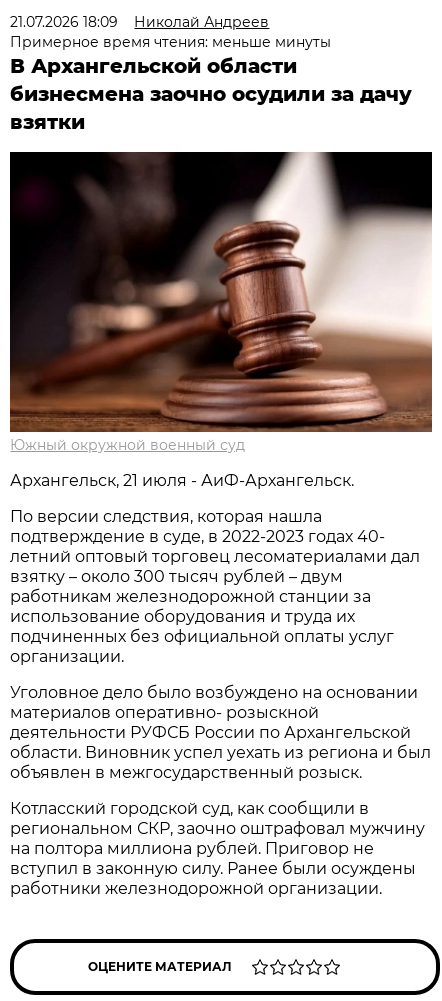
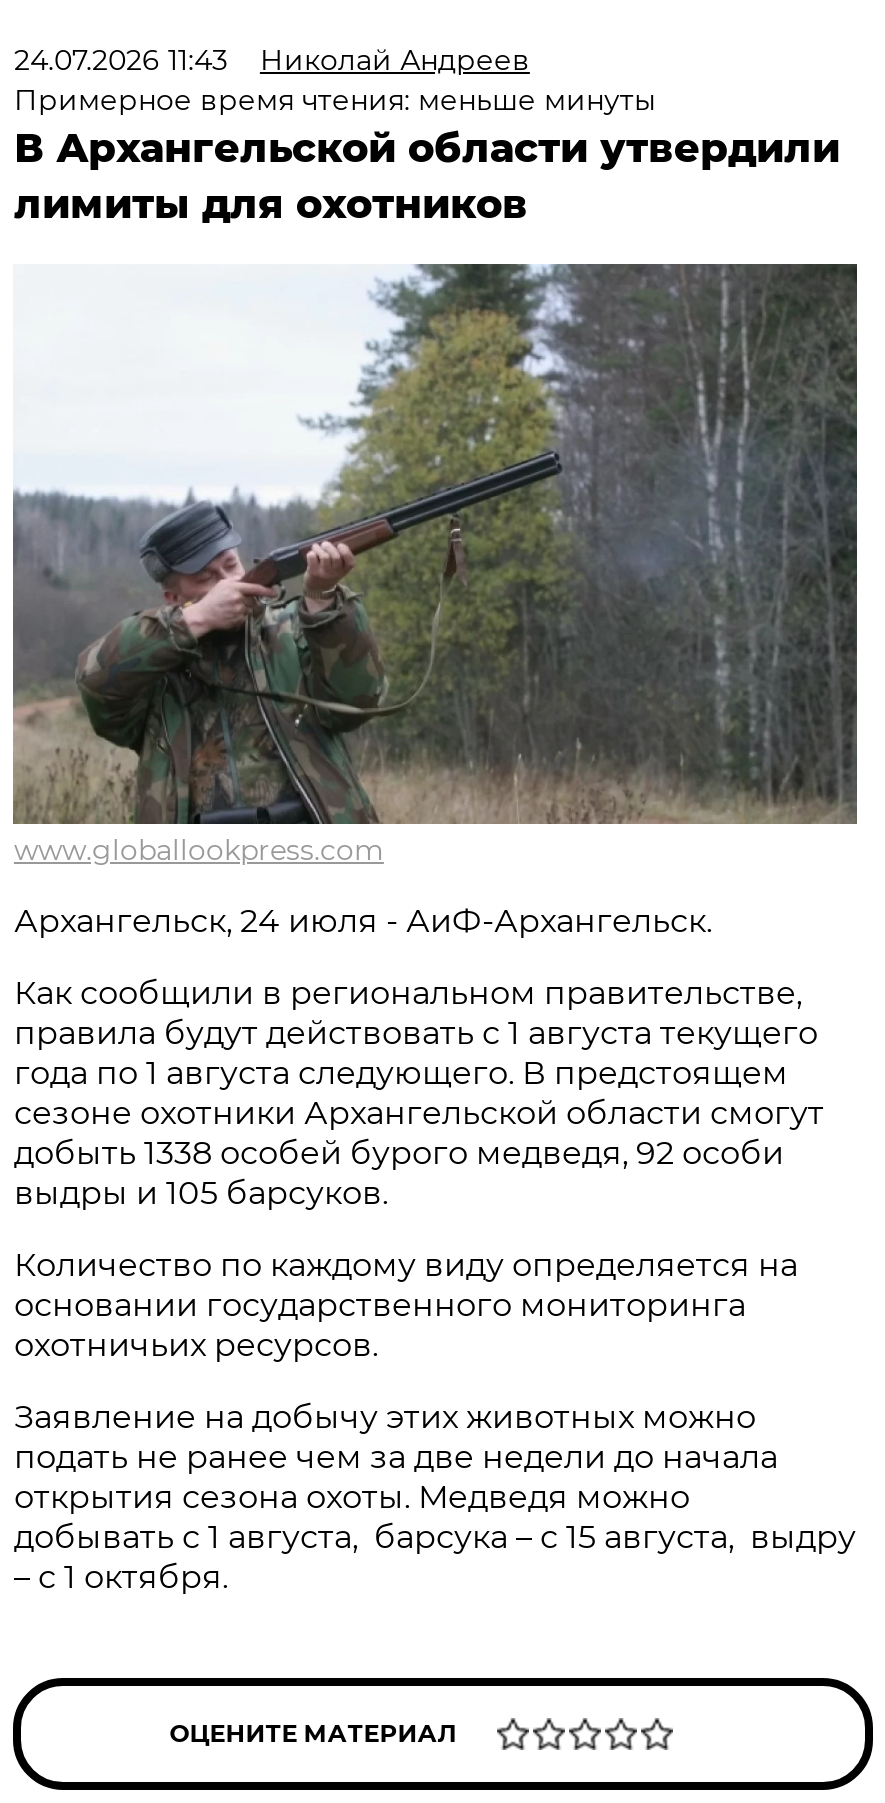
[10,13,269,31] 21.07.2026 18:09 Николай Андреев -> [14,41,530,77] 24.07.2026 11:43 Николай Андреев
[10,54,412,134] В Архангельской области | бизнесмена заочно осудили за дачу | взятки -> [14,123,840,227] В Архангельской области утвердили | лимиты для охотников
[9,193,433,453] [image] | Южный окружной военный суд -> [11,262,859,867] [image] | www.globallookpress.com
[10,470,354,489] Архангельск, 21 июля - АиФ-Архангельск. -> [14,901,712,939] Архангельск, 24 июля - АиФ-Архангельск.
[10,506,420,665] По версии следствия, которая нашла | подтверждение в суде, в 2022-2023 годах 40- | летний оптовый торговец лесоматериалами дал | взятку – около 300 тысяч рублей – двум | работникам железнодорожной станции за | использование оборудования и труда их | подчиненных без официальной оплаты услуг | организации. -> [14,973,824,1211] Как сообщили в региональном правительстве, | правила будут действовать с 1 августа текущего | года по 1 августа следующего. В предстоящем | сезоне охотники Архангельской области смогут | добыть 1338 особей бурого медведя, 92 особи | выдры и 105 барсуков.
[10,682,431,781] Уголовное дело было возбуждено на основании | материалов оперативно- розыскной | деятельности РУФСБ России по Архангельской | области. Виновник успел уехать из региона и был | объявлен в межгосударственный розыск. -> [14,1245,798,1363] Количество по каждому виду определяется на | основании государственного мониторинга | охотничьих ресурсов.
[10,798,425,897] Котласский городской суд, как сообщили в | региональном СКР, заочно оштрафовал мужчину | на полтора миллиона рублей. Приговор не | вступил в законную силу. Ранее были осуждены | работники железнодорожной организации. -> [14,1397,856,1595] Заявление на добычу этих животных можно | подать не ранее чем за две недели до начала | открытия сезона охоты. Медведя можно | добывать с 1 августа, барсука – с 15 августа, выдру | – с 1 октября.

